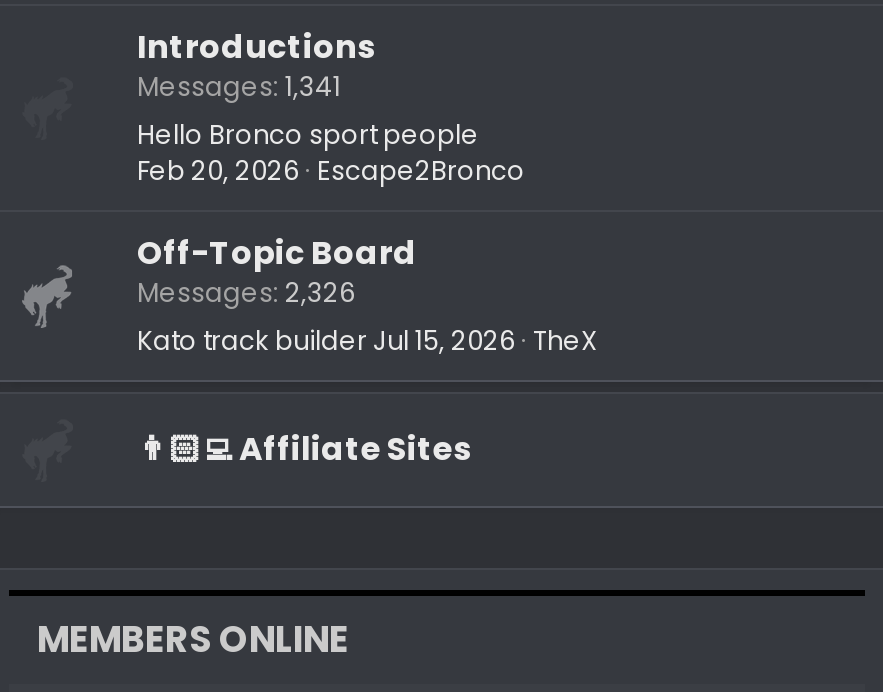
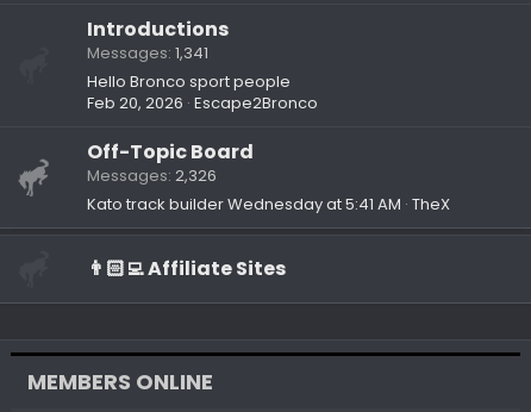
[137,322,597,360] Kato track builder Jul 15, 2026 TheX -> [87,193,450,216] Kato track builder Wednesday at 5:41 AM TheX

